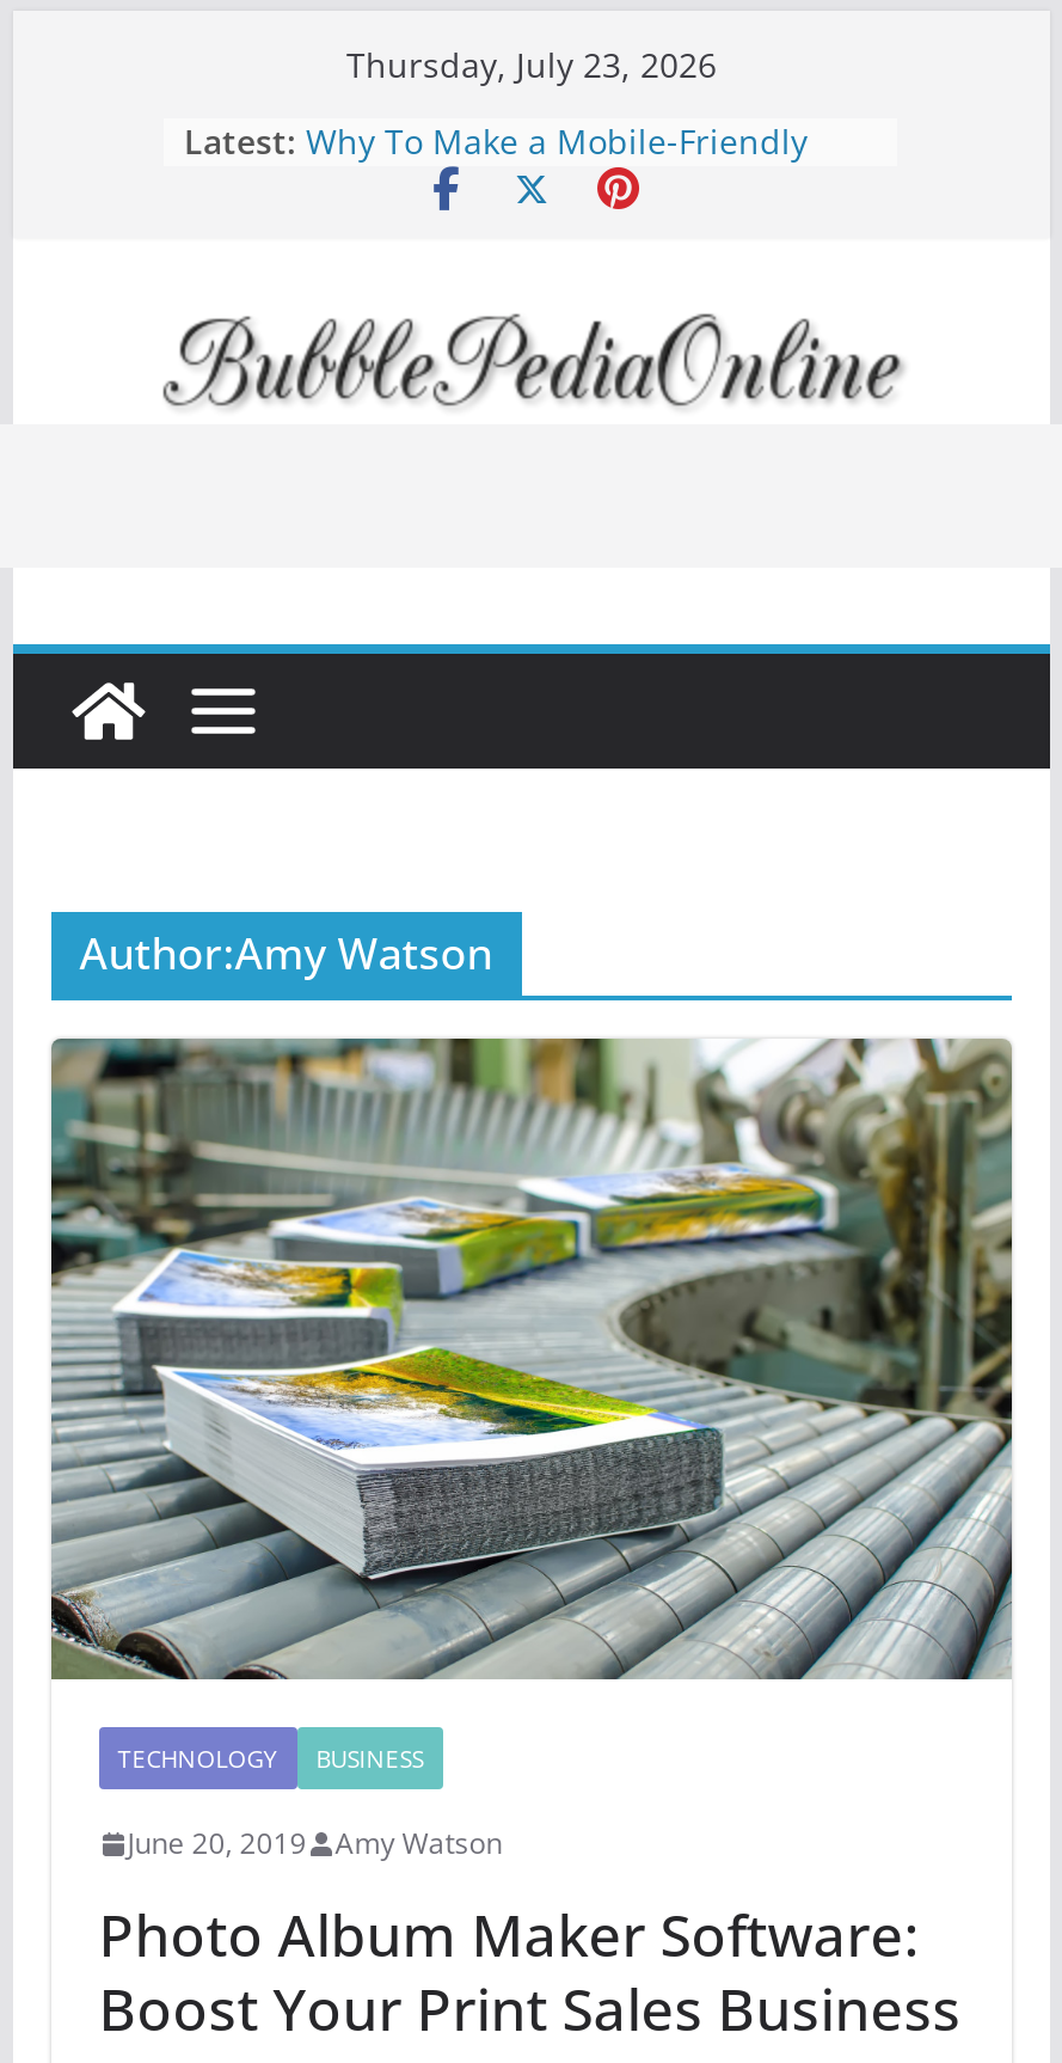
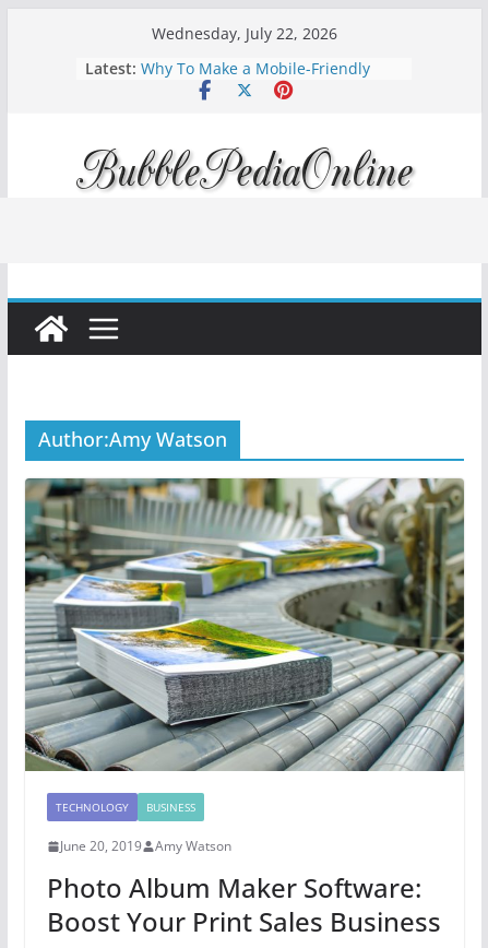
[346,42,717,87] Thursday, July 23, 2026 -> [152,23,337,44] Wednesday, July 22, 2026

